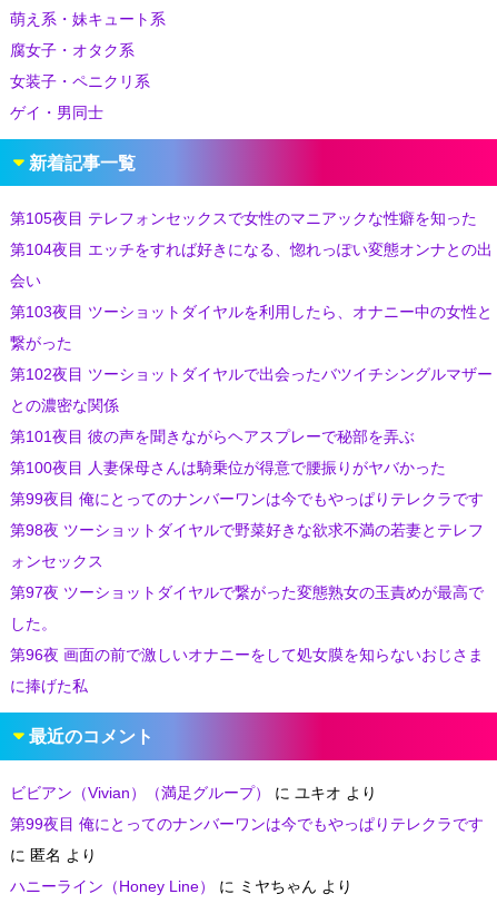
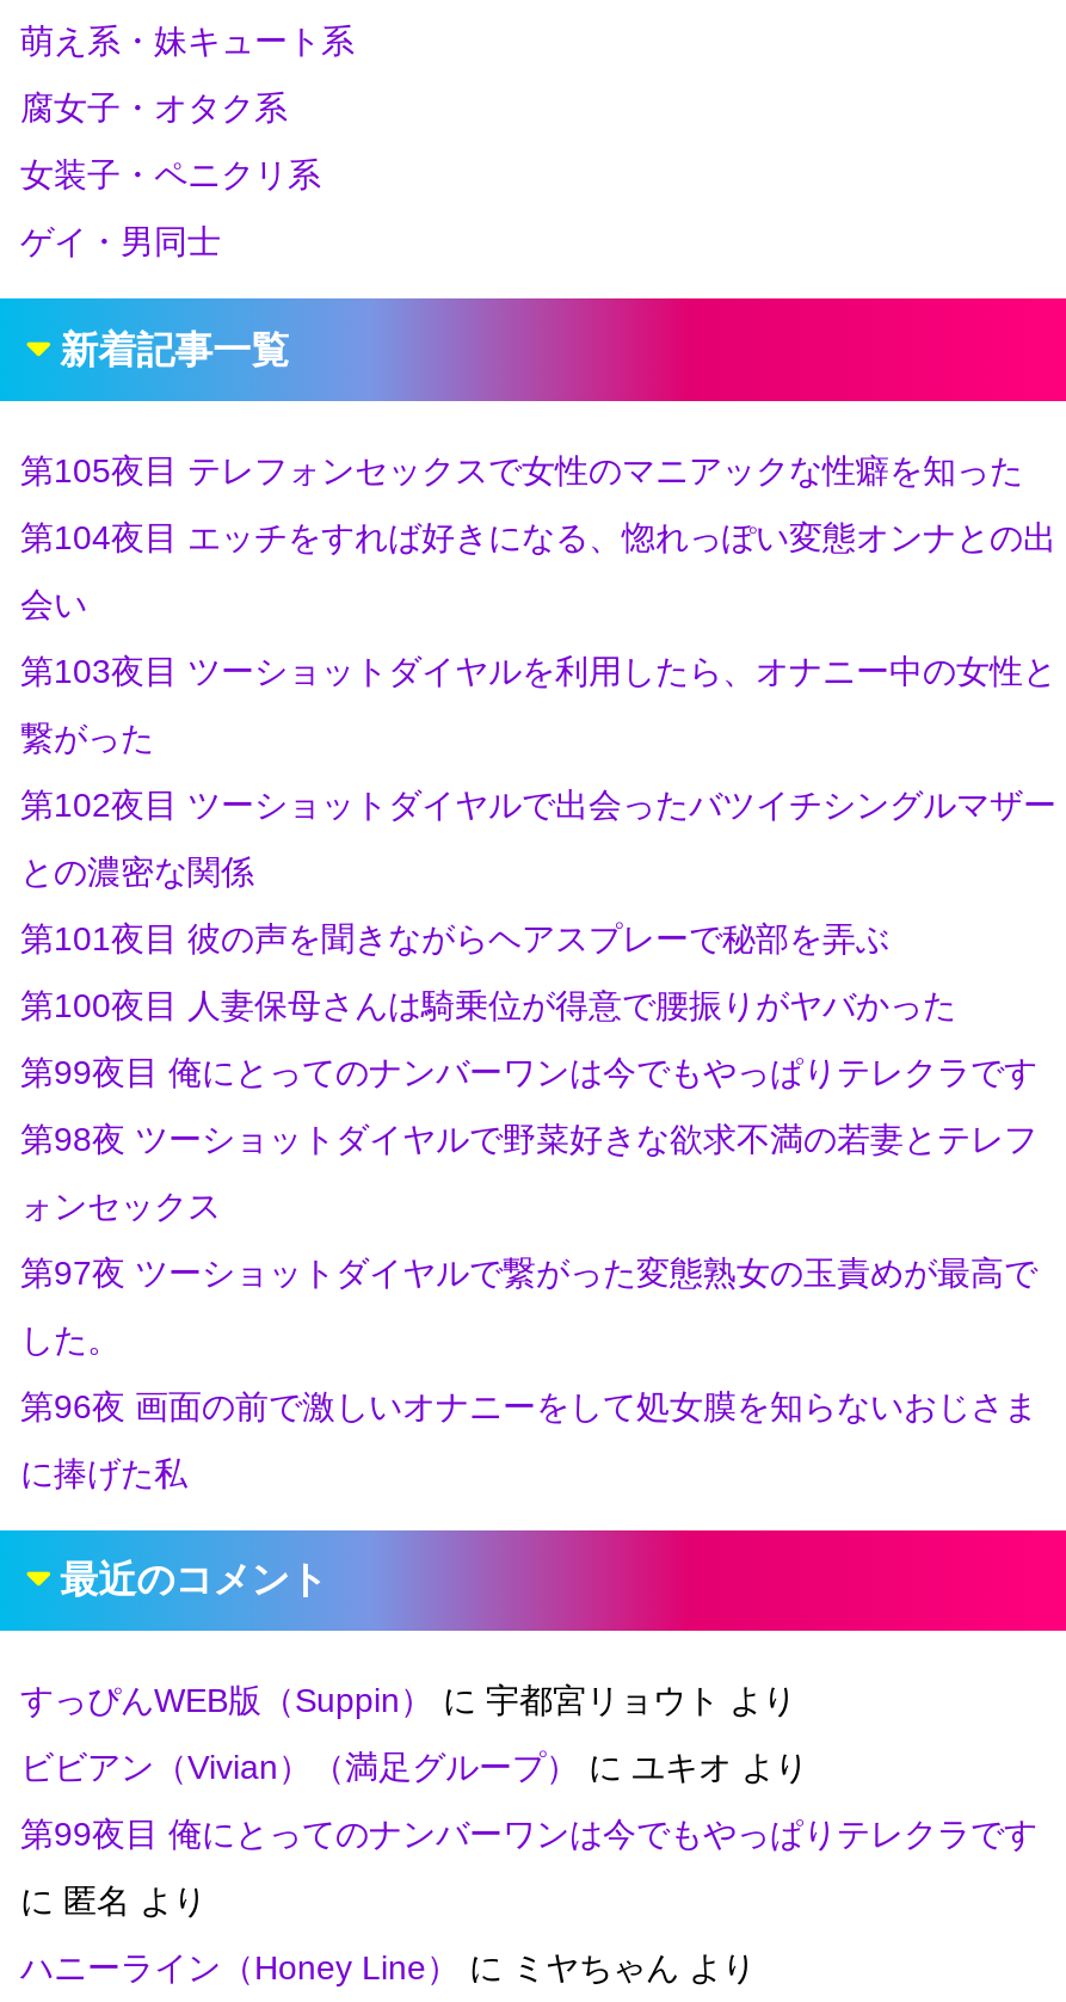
none -> [20,1682,796,1720] すっぴんWEB版（Suppin）に宇都宮リョウトより

